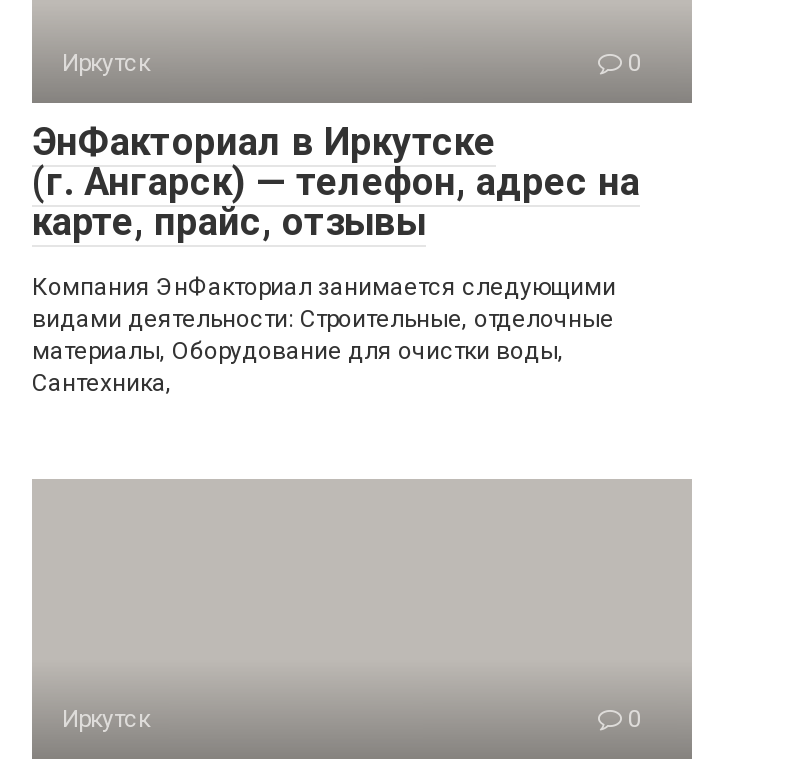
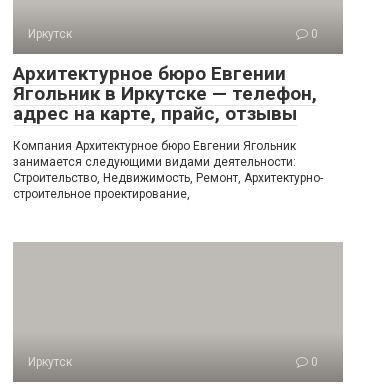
[32,119,640,245] ЭнФакториал в Иркутске | (г. Ангарск) — телефон, адрес на | карте, прайс, отзывы -> [13,62,317,125] Архитектурное бюро Евгении | Ягольник в Иркутске — телефон, | адрес на карте, прайс, отзывы
[32,273,616,397] Компания ЭнФакториал занимается следующими | видами деятельности: Строительные, отделочные | материалы, Оборудование для очистки воды, | Сантехника, -> [13,139,323,201] Компания Архитектурное бюро Евгении Ягольник | занимается следующими видами деятельности: | Строительство, Недвижимость, Ремонт, Архитектурно- | строительное проектирование,

